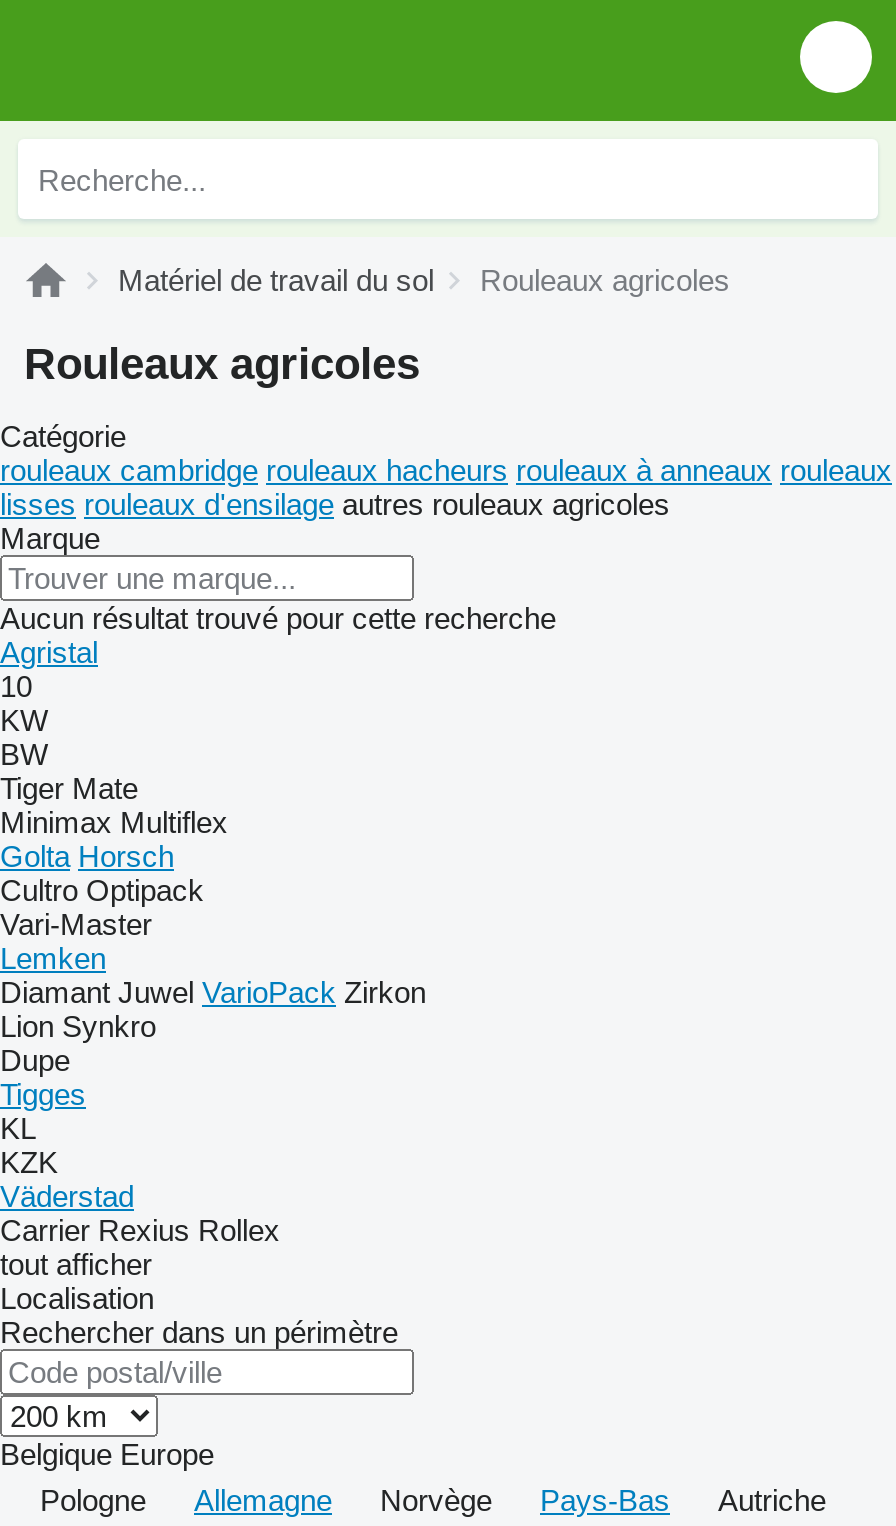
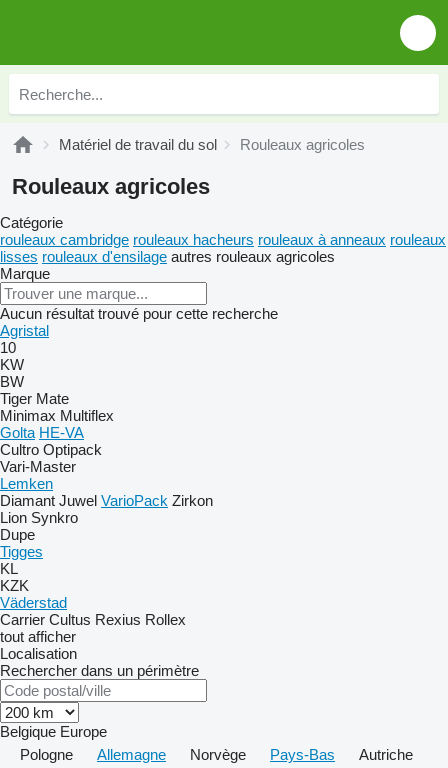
[0,839,174,873] Golta Horsch -> [0,424,84,441] Golta HE-VA
[0,1213,280,1247] Carrier Rexius Rollex -> [0,611,186,628] Carrier Cultus Rexius Rollex

